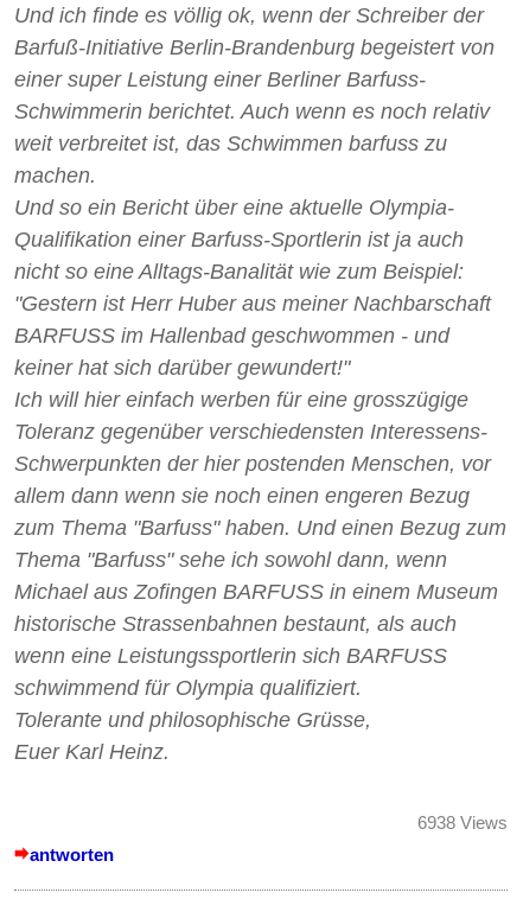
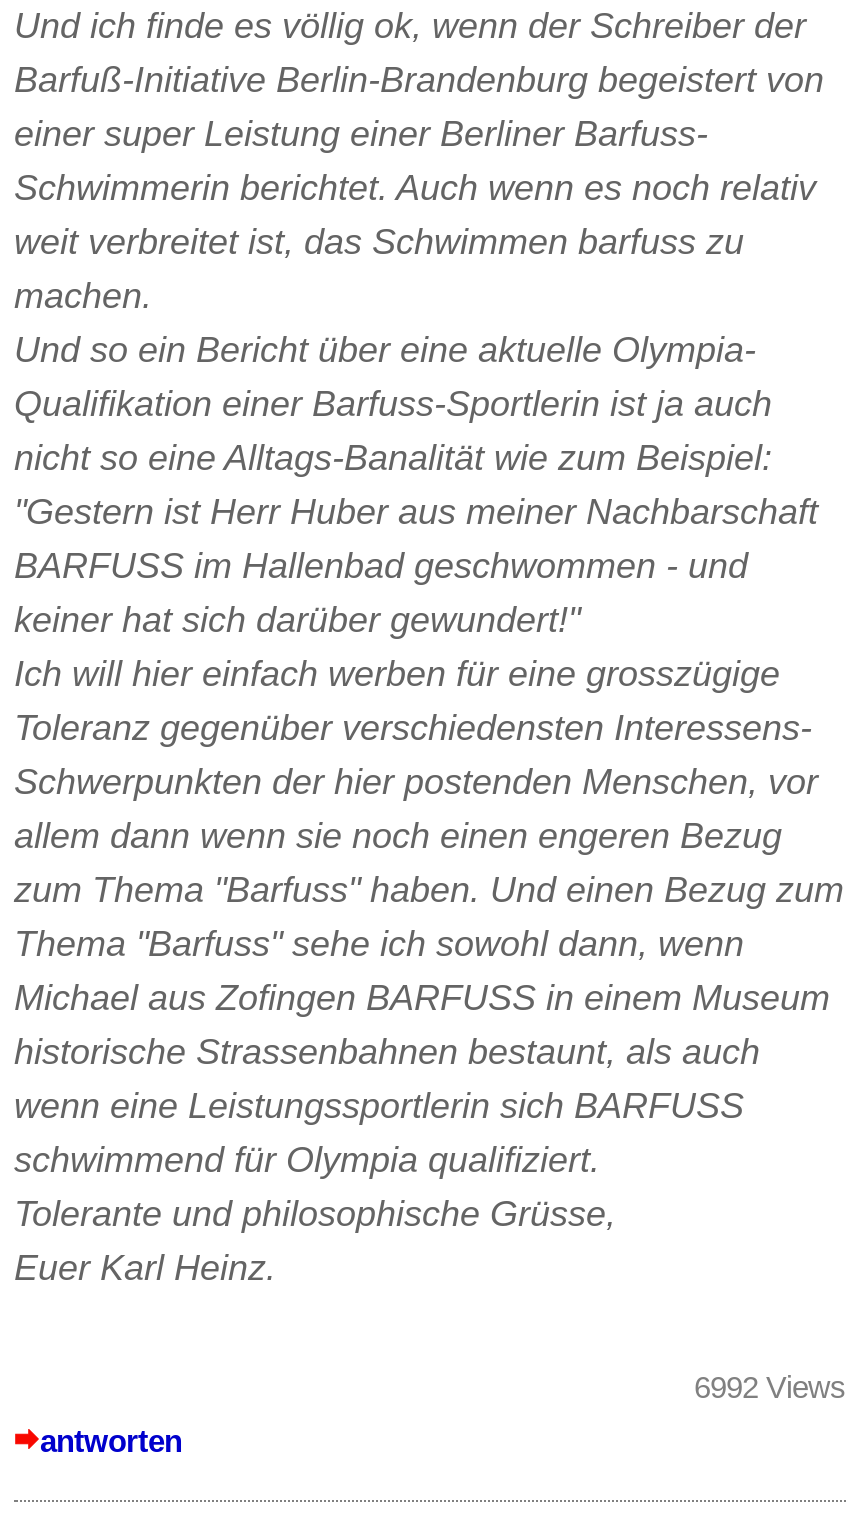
[417,812,508,832] 6938 Views -> [694,1369,846,1403] 6992 Views

